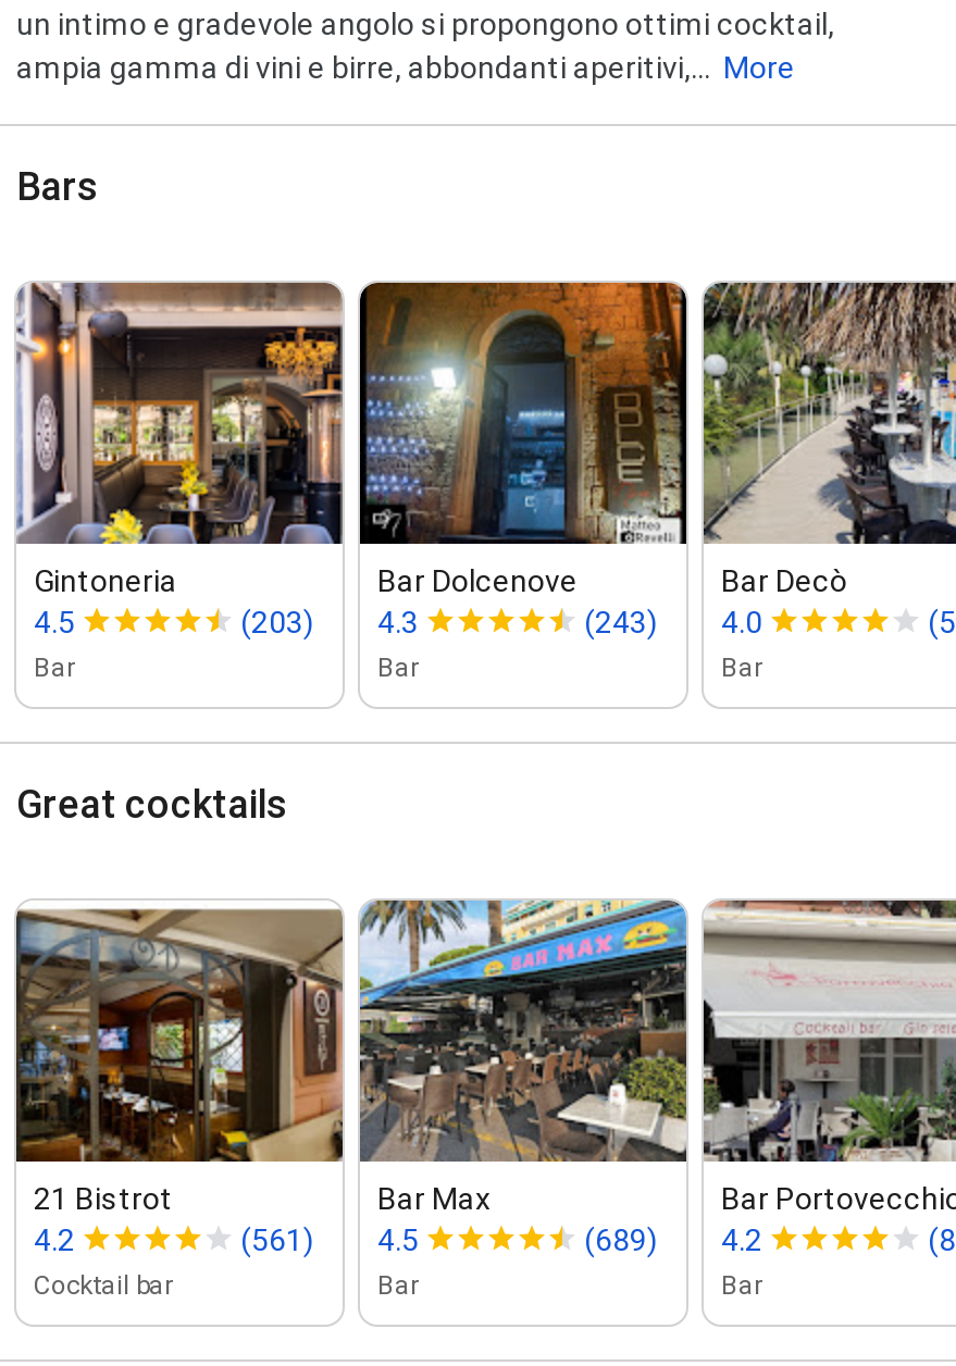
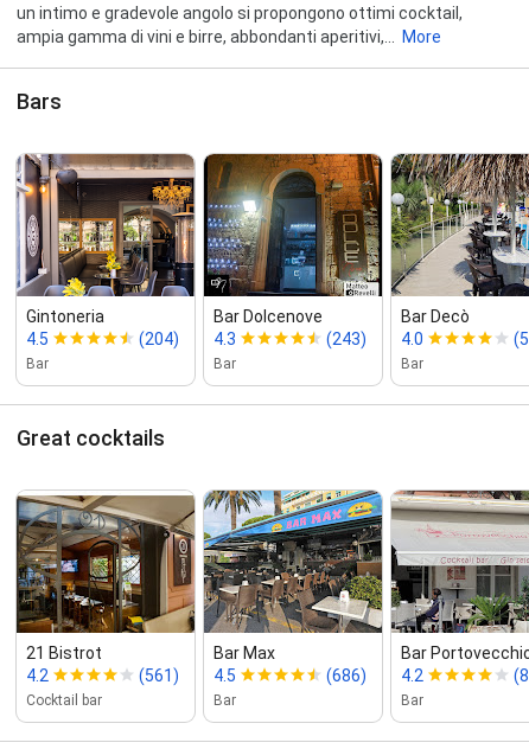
[240,604,419,639] (203) 4.3 -> [139,329,236,348] (204) 4.3
[584,1222,762,1257] (689) 4.2 -> [326,666,423,685] (686) 4.2

